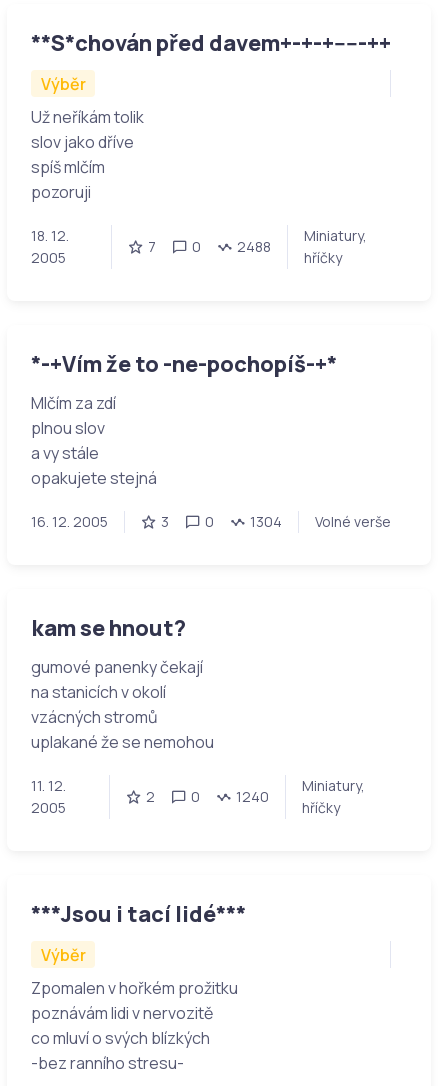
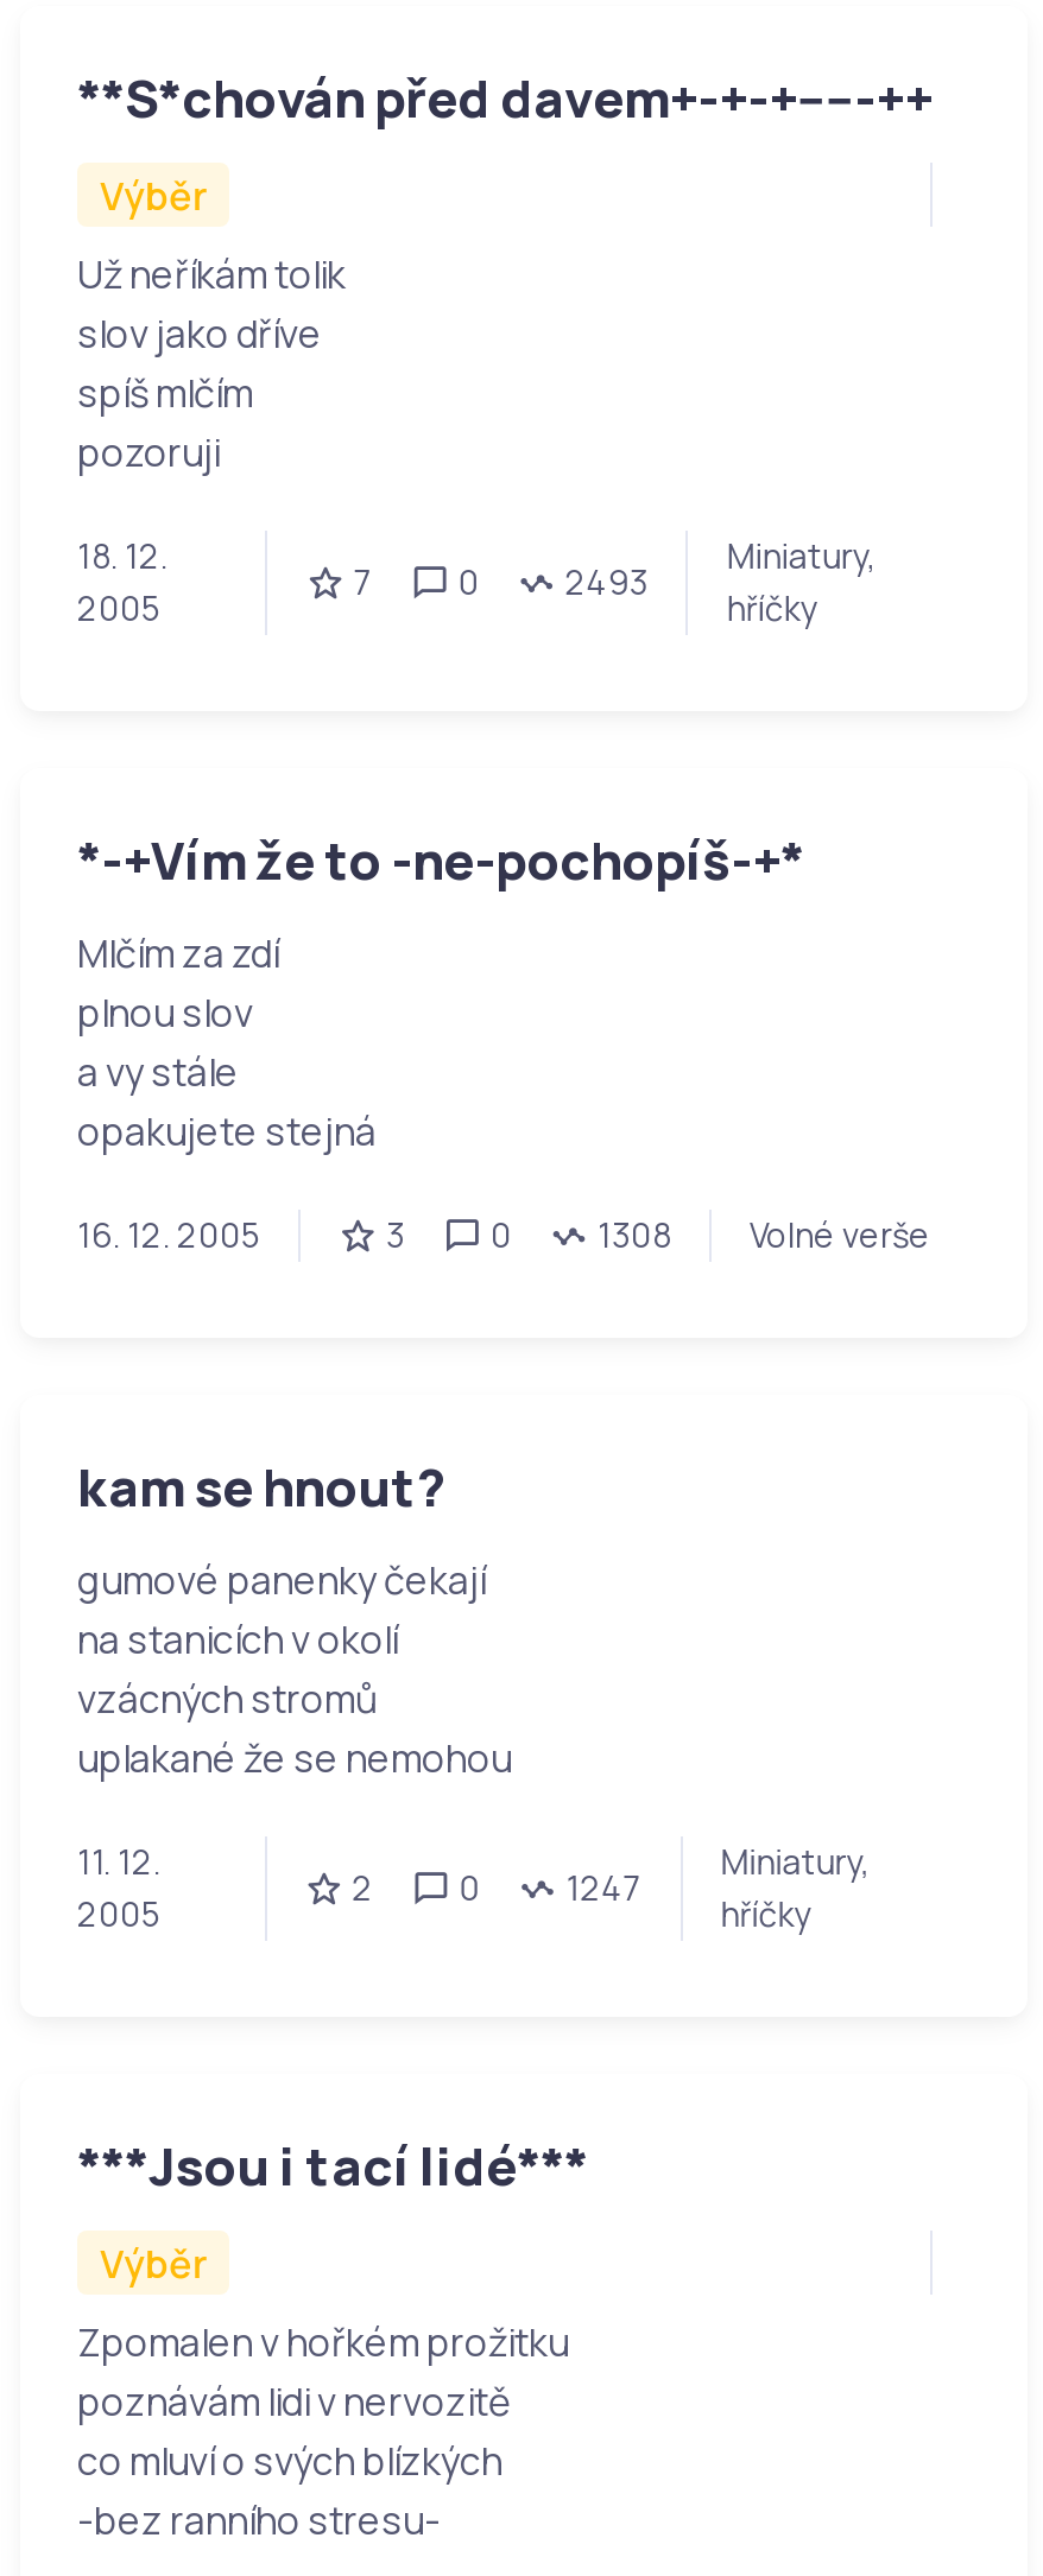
[148,237,271,256] 7 0 2488 -> [354,560,648,605] 7 0 2493
[161,512,391,531] 3 0 1304 Volné verše -> [386,1213,930,1258] 3 0 1308 Volné verše
[146,787,269,806] 2 0 1240 -> [352,1866,642,1911] 2 0 1247

